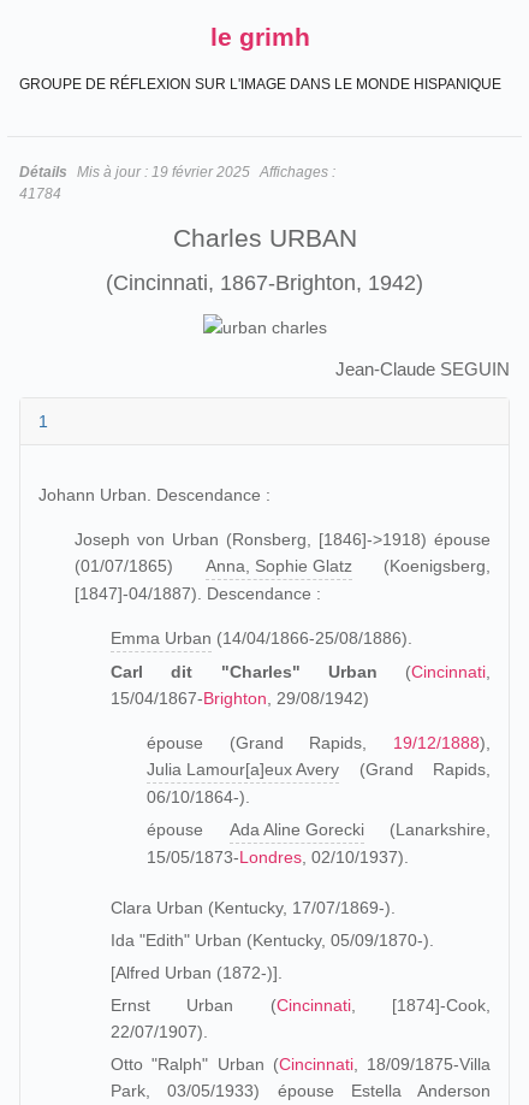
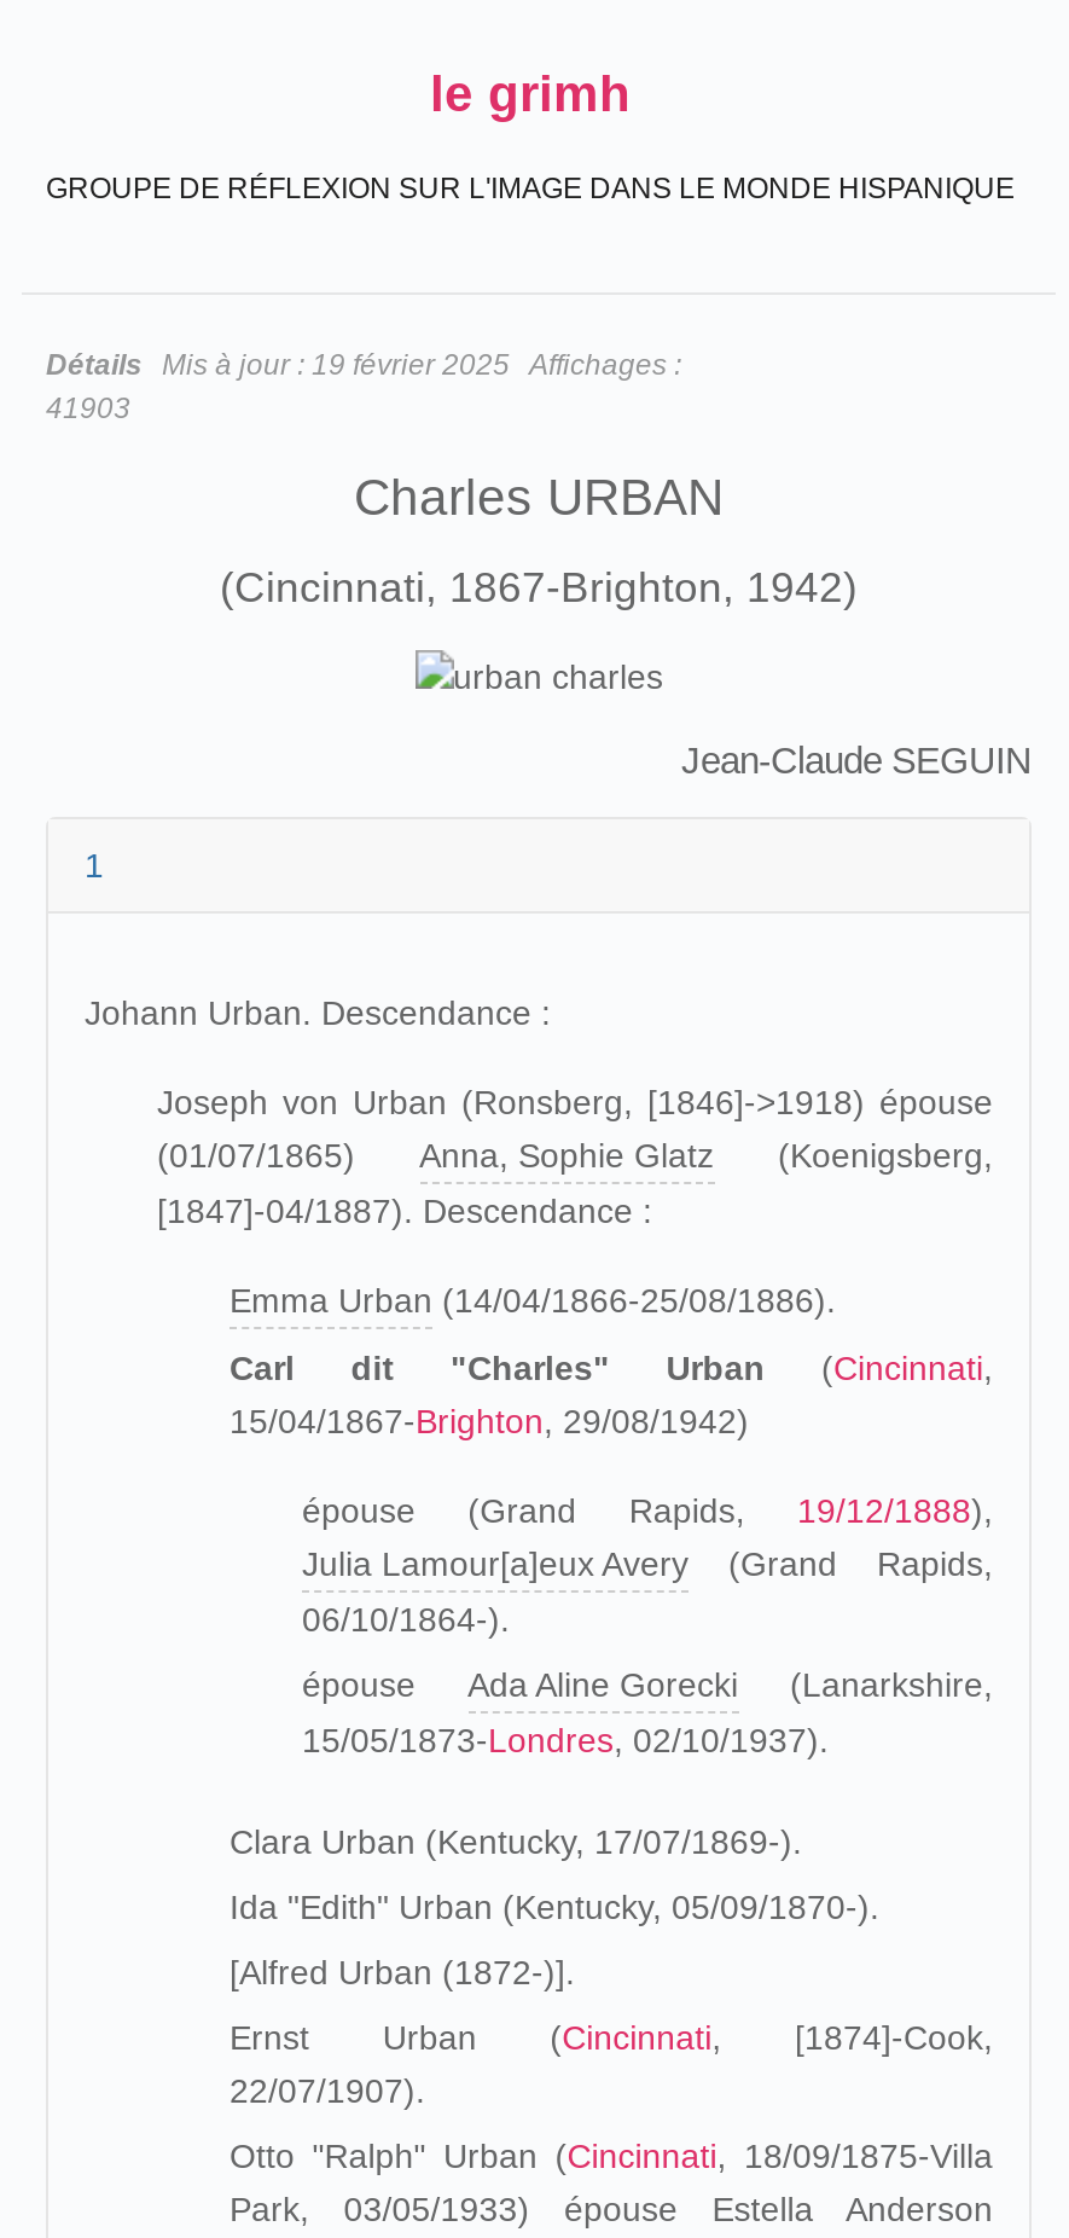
[19,185,61,202] 41784 -> [46,392,130,425] 41903

